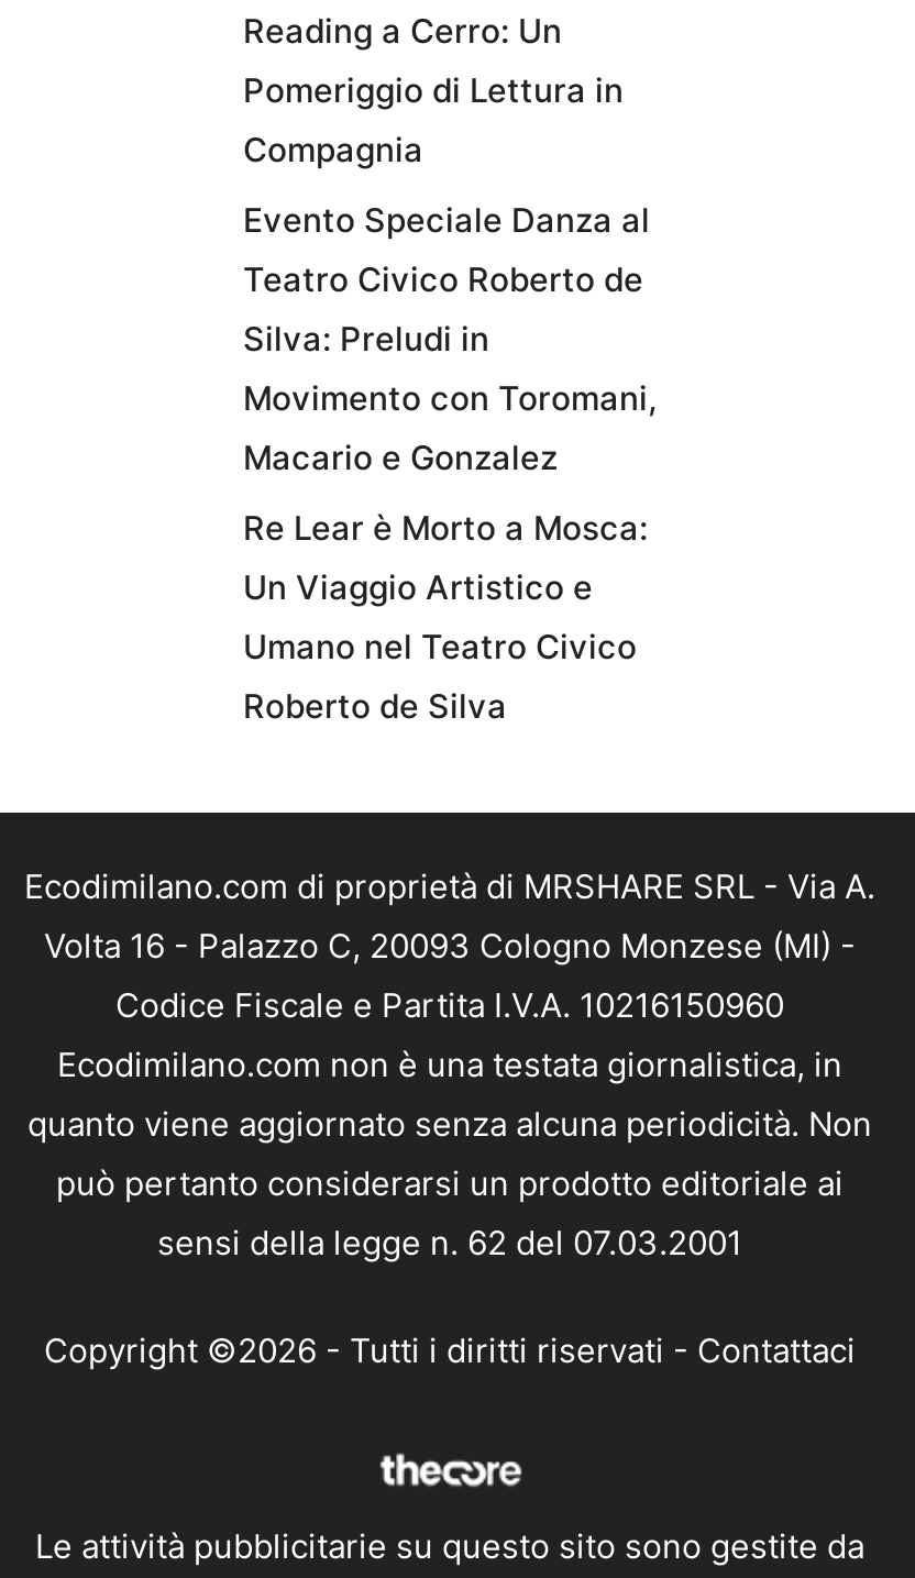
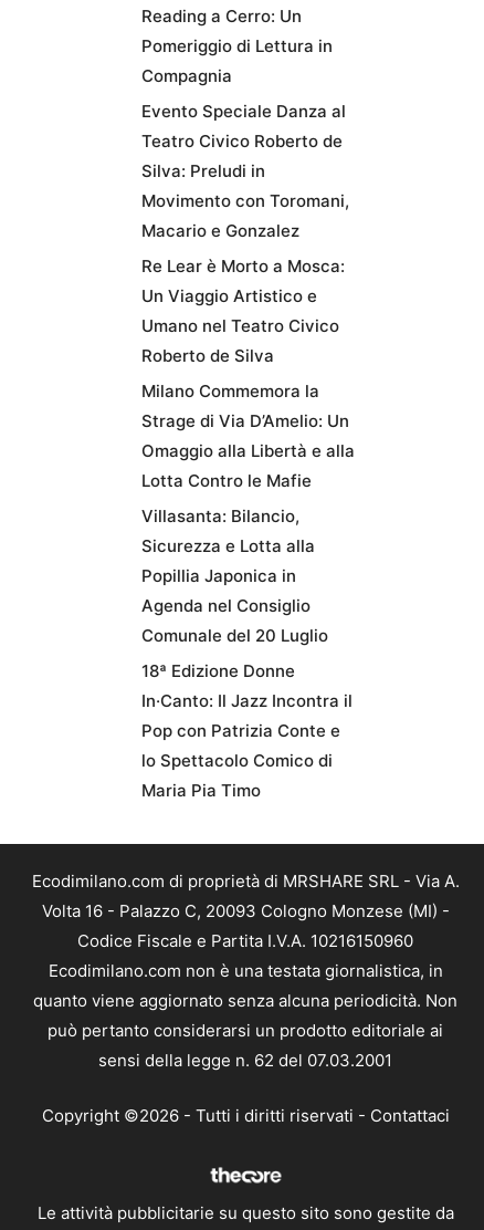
none -> [141,381,355,801] Milano Commemora la | Strage di Via D’Amelio: Un | Omaggio alla Libertà e alla | Lotta Contro le Mafie | Villasanta: Bilancio, | Sicurezza e Lotta alla | Popillia Japonica in | Agenda nel Consiglio | Comunale del 20 Luglio | 18ª Edizione Donne | In·Canto: Il Jazz Incontra il | Pop con Patrizia Conte e | lo Spettacolo Comico di | Maria Pia Timo

